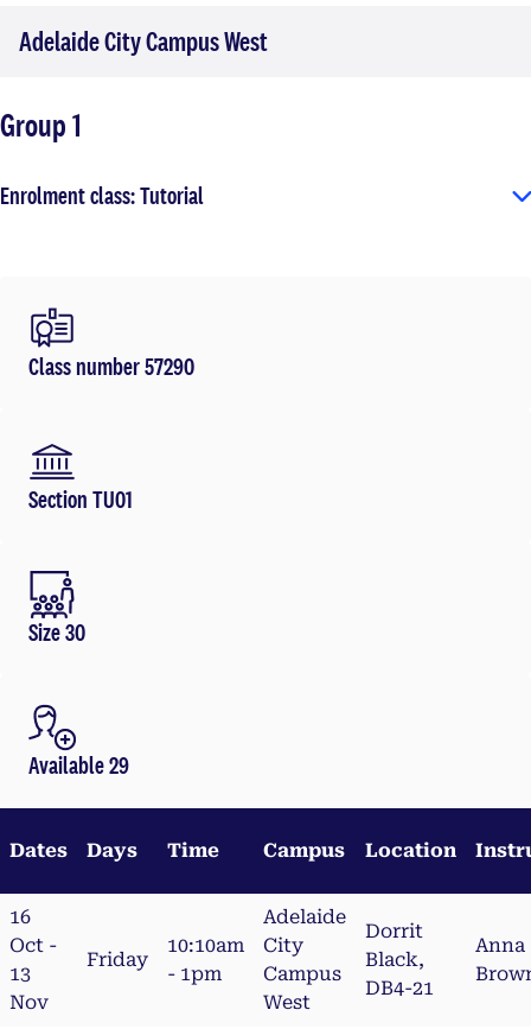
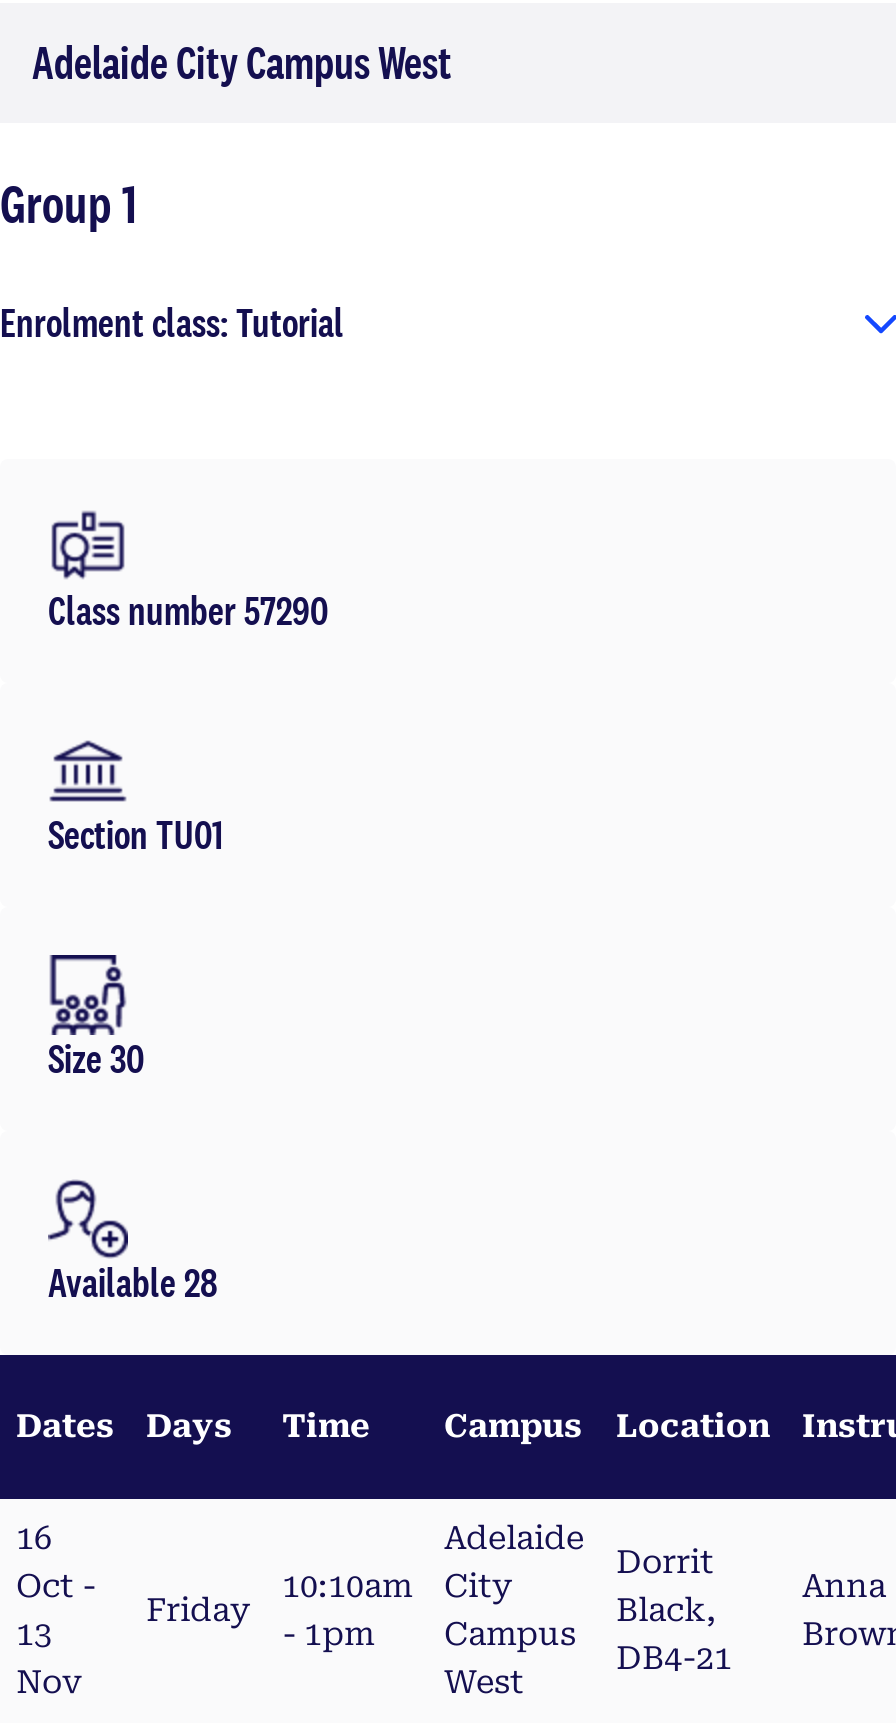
[28,749,129,781] Available 29 -> [48,1255,218,1309] Available 28

